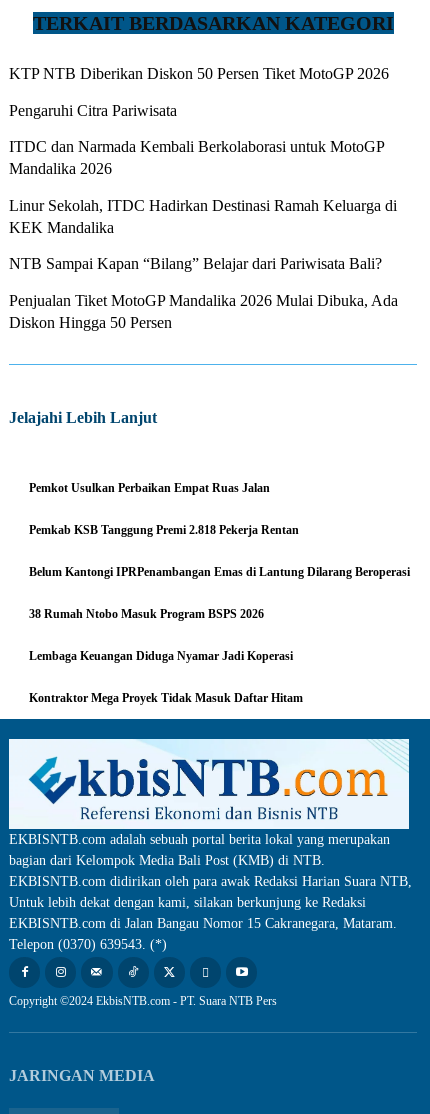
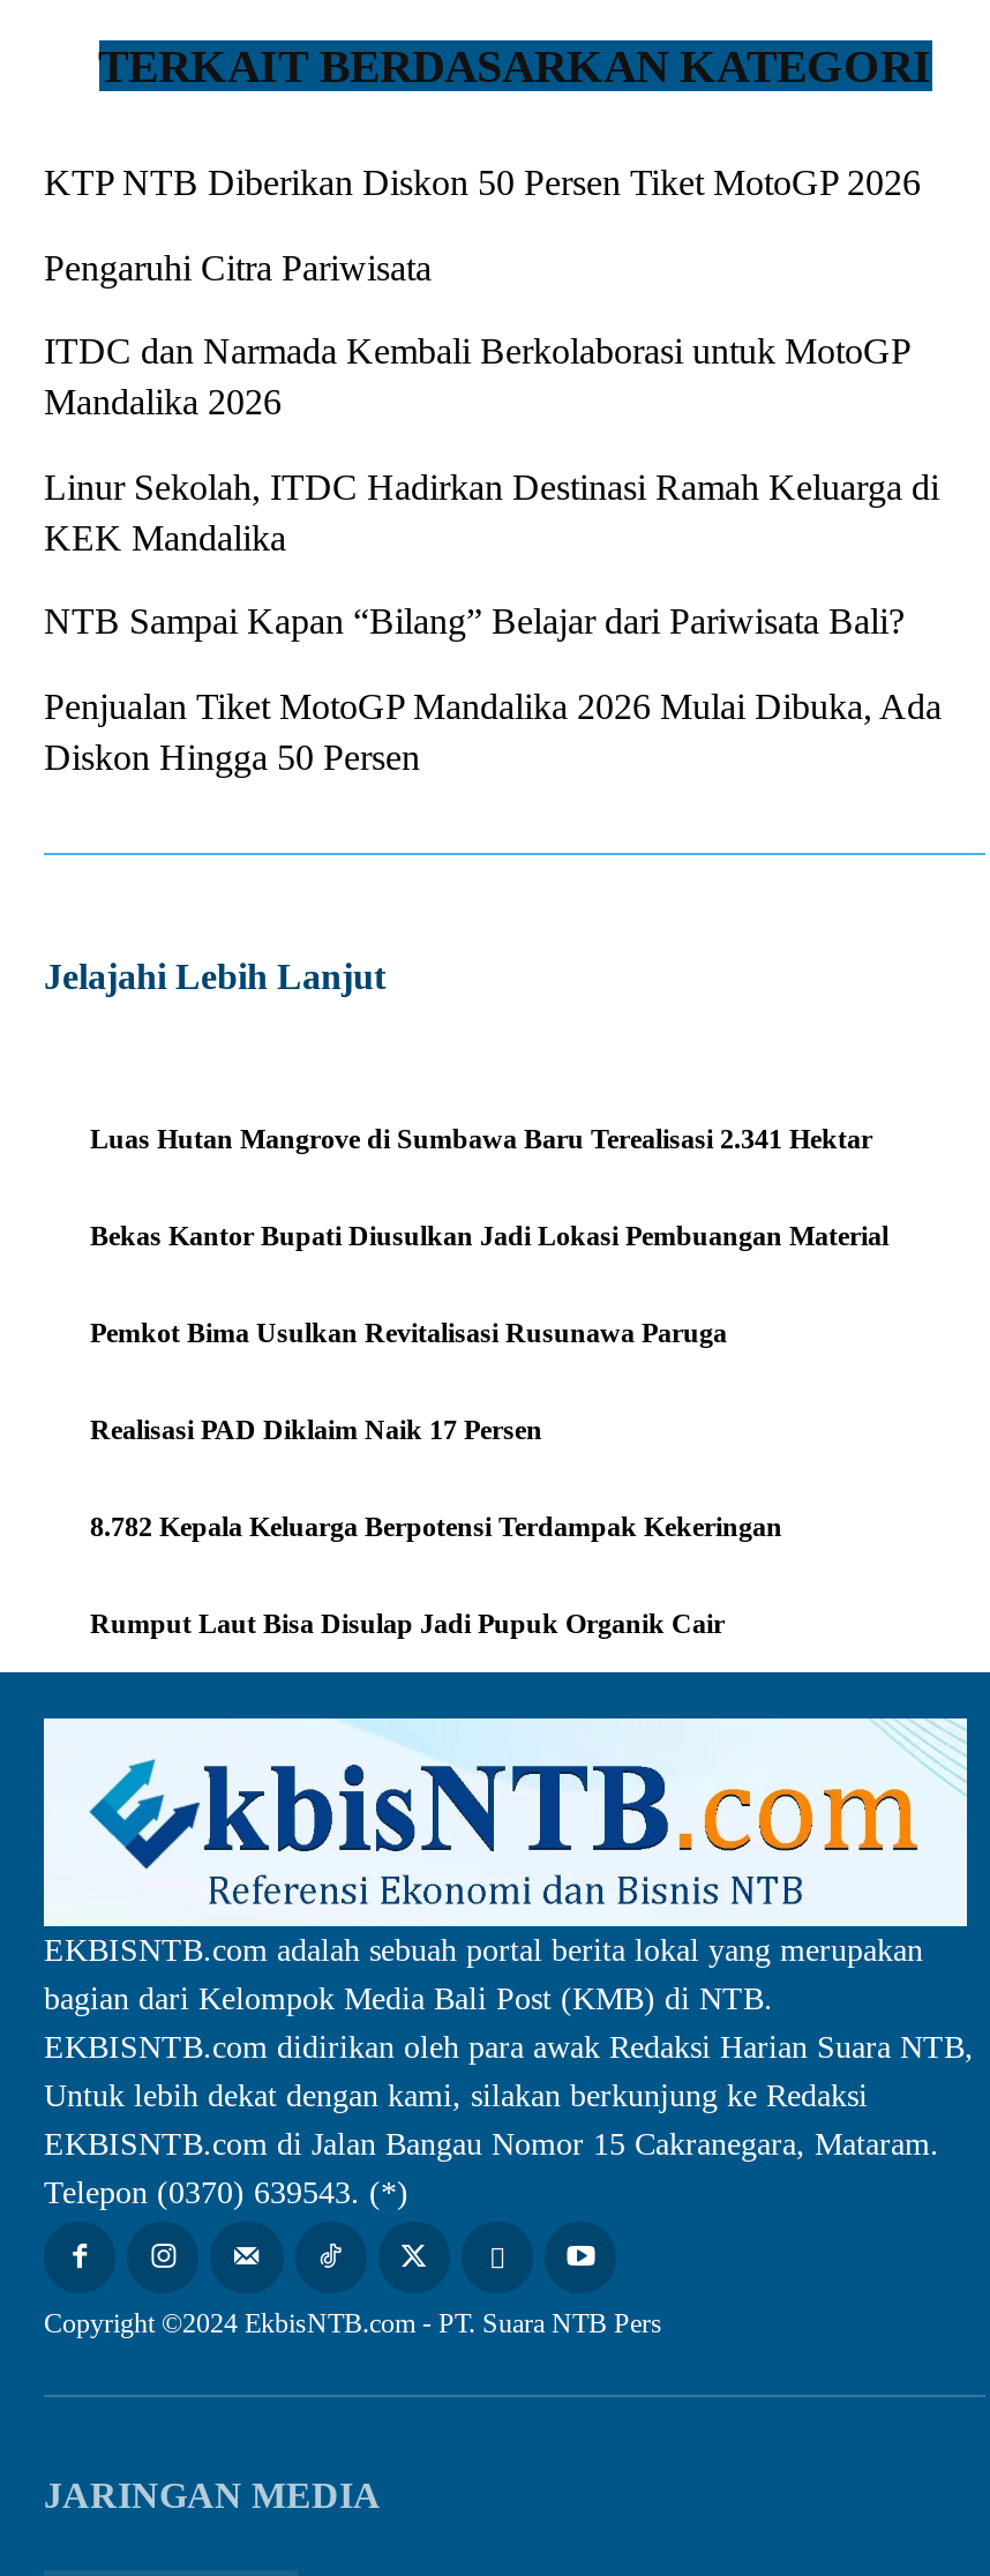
[29,481,270,495] Pemkot Usulkan Perbaikan Empat Ruas Jalan -> [90,1124,872,1156] Luas Hutan Mangrove di Sumbawa Baru Terealisasi 2.341 Hektar
[29,523,299,537] Pemkab KSB Tanggung Premi 2.818 Pekerja Rentan -> [90,1221,888,1253] Bekas Kantor Bupati Diusulkan Jadi Lokasi Pembuangan Material
[29,565,410,579] Belum Kantongi IPRPenambangan Emas di Lantung Dilarang Beroperasi -> [90,1318,727,1350] Pemkot Bima Usulkan Revitalisasi Rusunawa Paruga
[29,607,264,621] 38 Rumah Ntobo Masuk Program BSPS 2026 -> [90,1414,542,1447] Realisasi PAD Diklaim Naik 17 Persen
[29,649,293,663] Lembaga Keuangan Diduga Nyamar Jadi Koperasi -> [90,1511,782,1544] 8.782 Kepala Keluarga Berpotensi Terdampak Kekeringan
[29,691,303,705] Kontraktor Mega Proyek Tidak Masuk Daftar Hitam -> [90,1608,725,1641] Rumput Laut Bisa Disulap Jadi Pupuk Organik Cair

